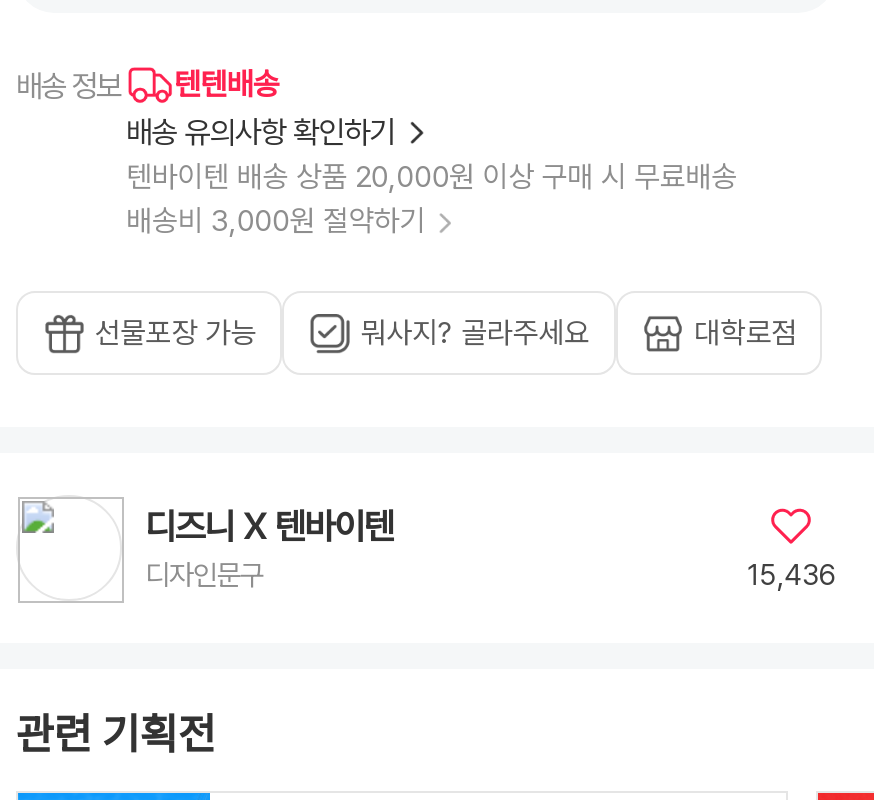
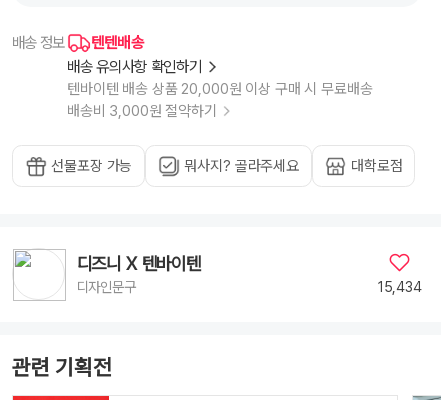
[747,556,836,590] 15,436 -> [378,278,422,295] 15,434

